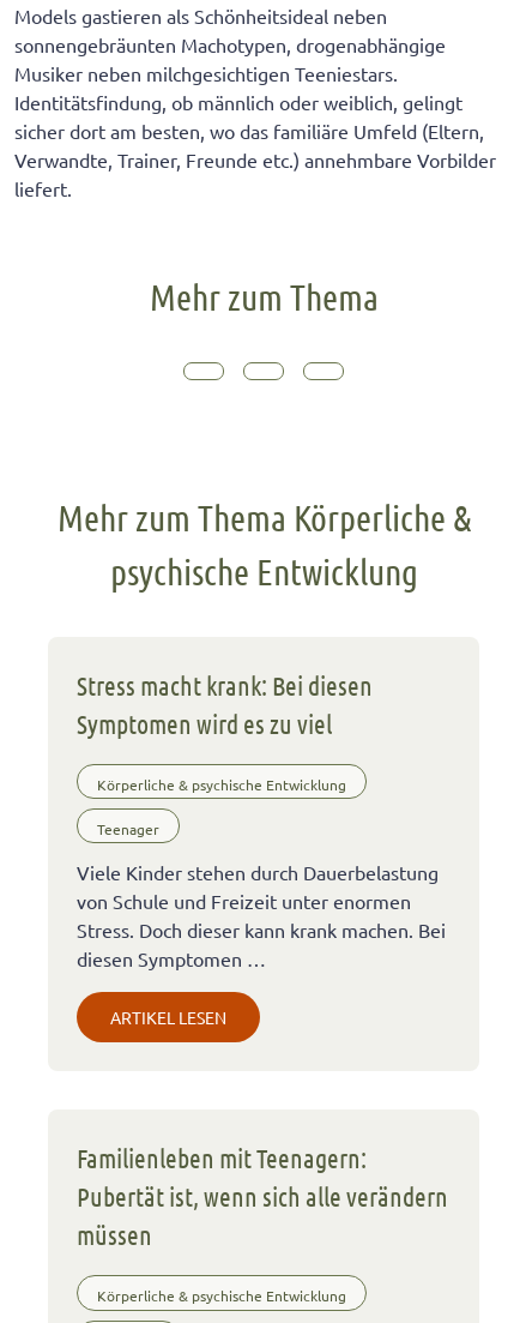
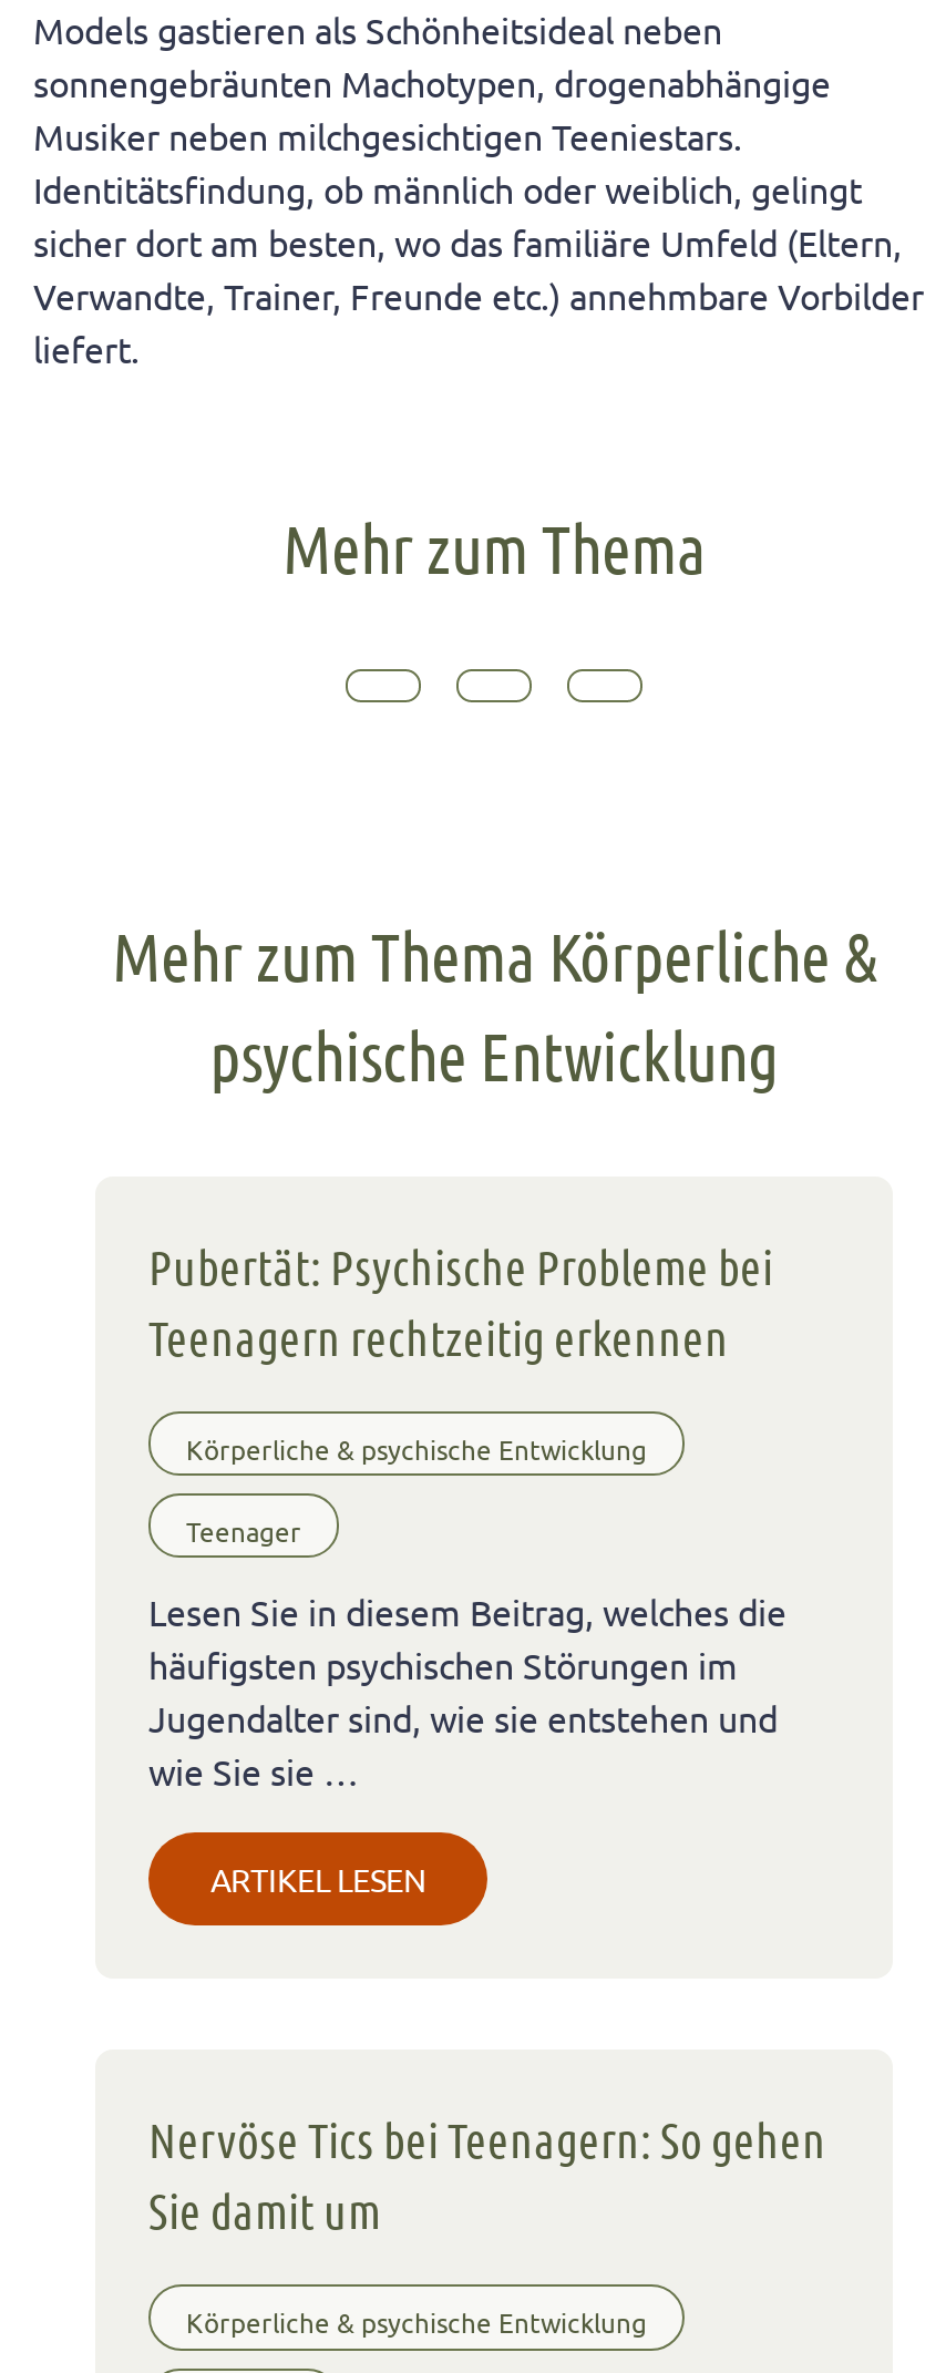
[77,669,373,739] Stress macht krank: Bei diesen | Symptomen wird es zu viel -> [148,1236,773,1365] Pubertät: Psychische Probleme bei | Teenagern rechtzeitig erkennen
[77,860,446,971] Viele Kinder stehen durch Dauerbelastung | von Schule und Freizeit unter enormen | Stress. Doch dieser kann krank machen. Bei | diesen Symptomen … -> [148,1589,786,1793] Lesen Sie in diesem Beitrag, welches die | häufigsten psychischen Störungen im | Jugendalter sind, wie sie entstehen und | wie Sie sie …
[77,1142,448,1250] Familienleben mit Teenagern: | Pubertät ist, wenn sich alle verändern | müssen -> [148,2110,826,2239] Nervöse Tics bei Teenagern: So gehen | Sie damit um

